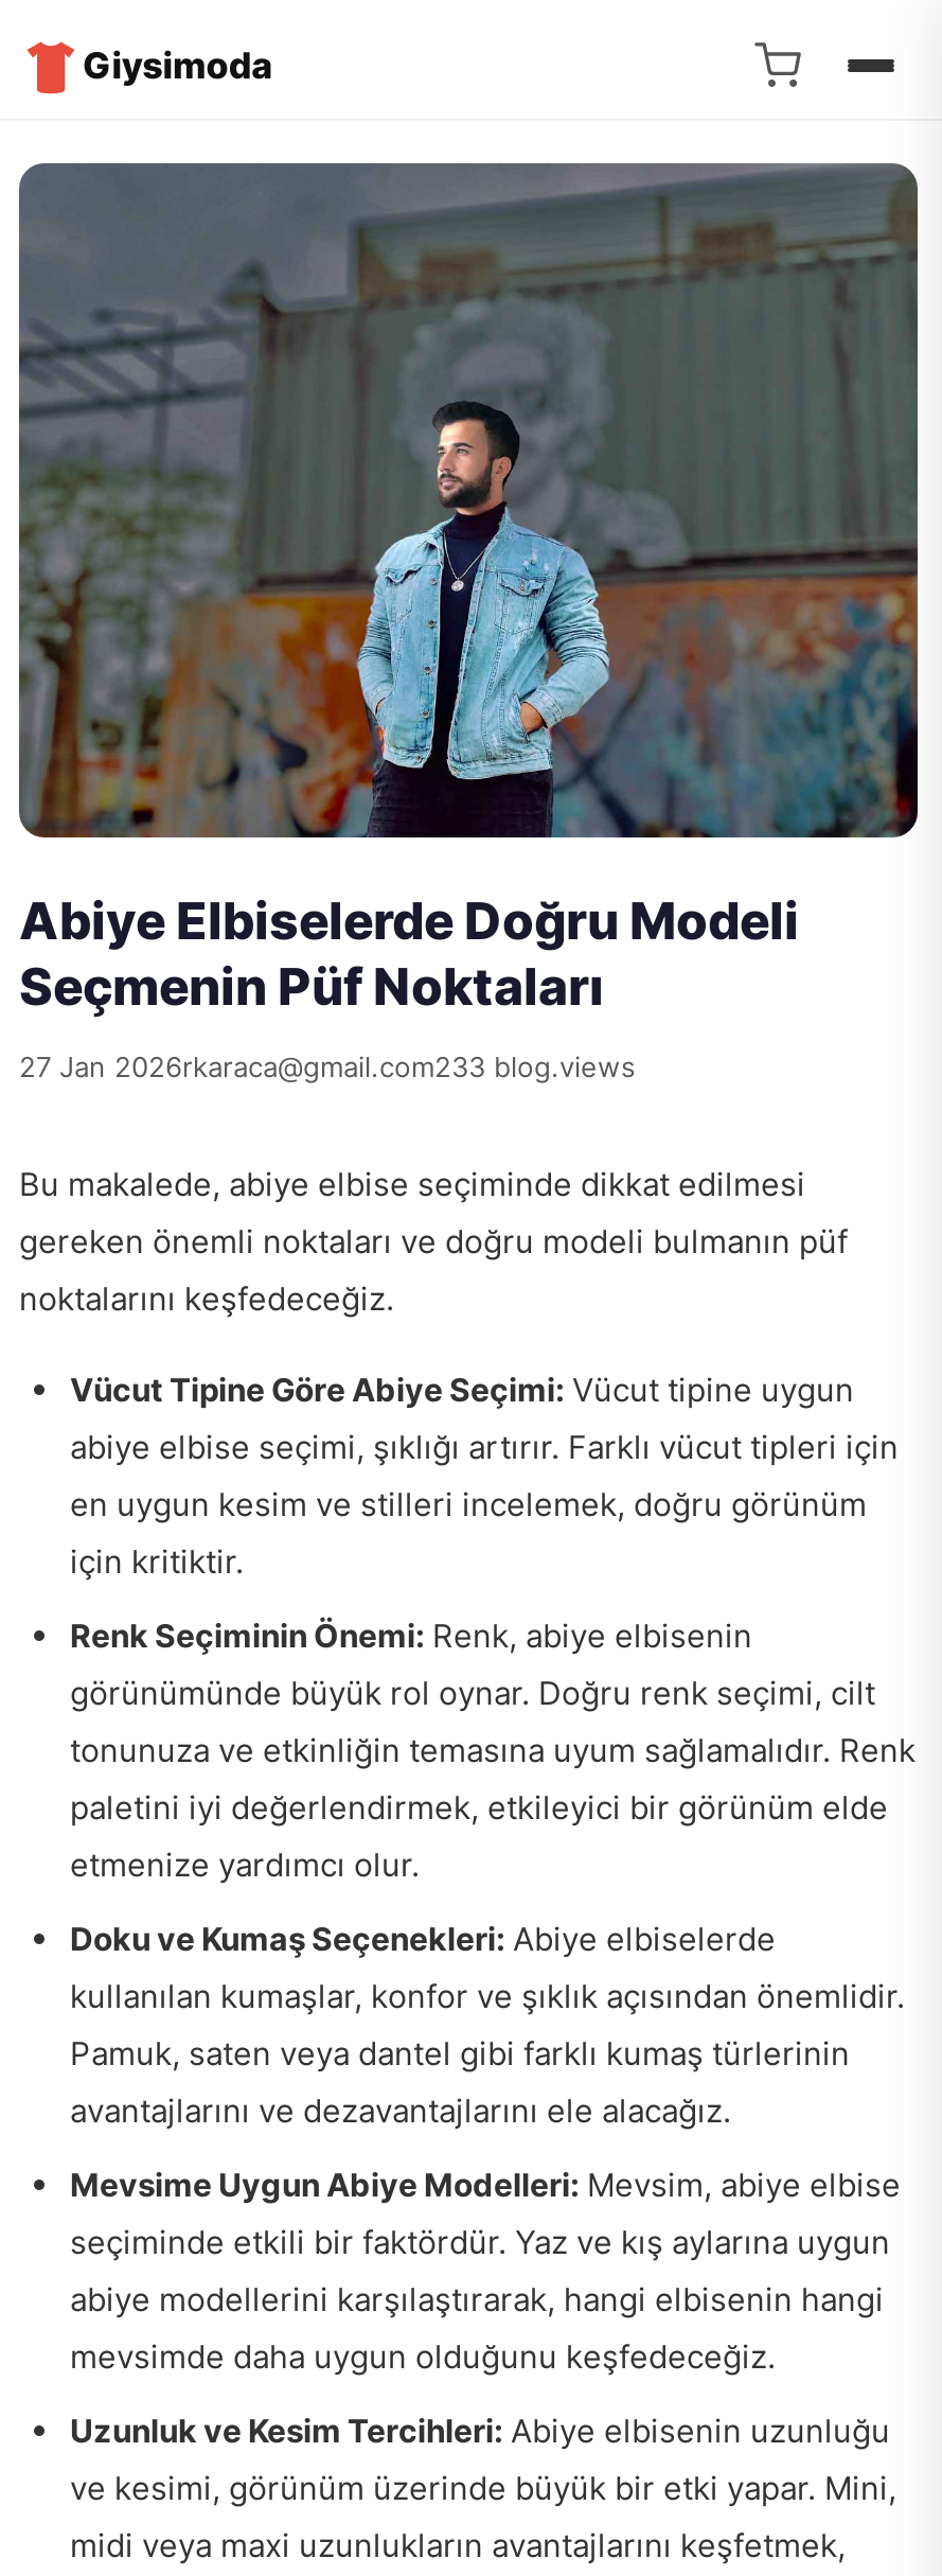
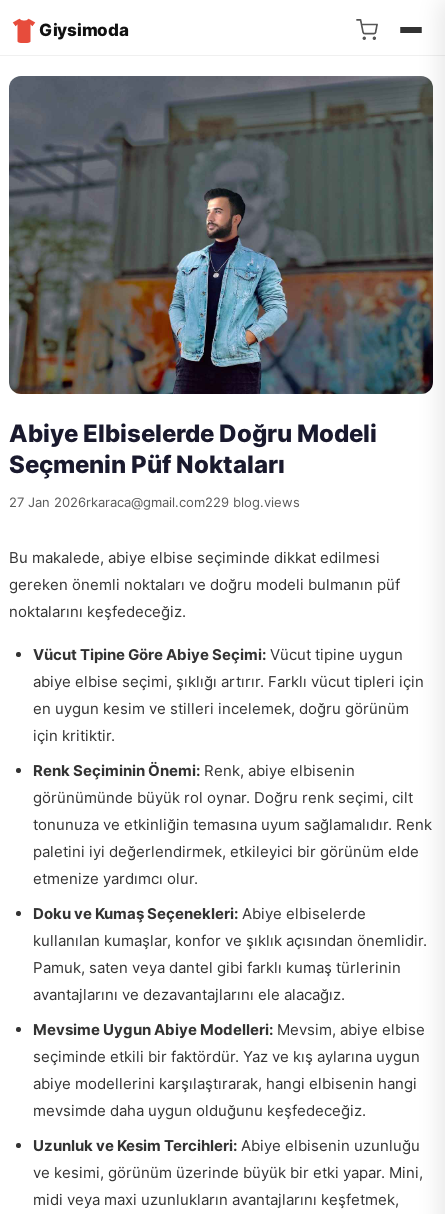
[19,1049,636,1083] 27 Jan 2026rkaraca@gmail.com233 blog.views -> [9,494,300,510] 27 Jan 2026rkaraca@gmail.com229 blog.views

